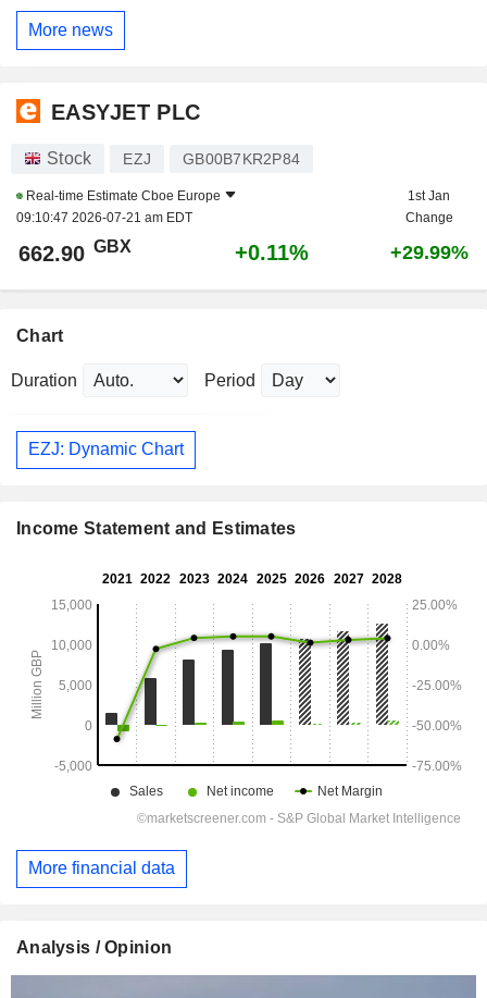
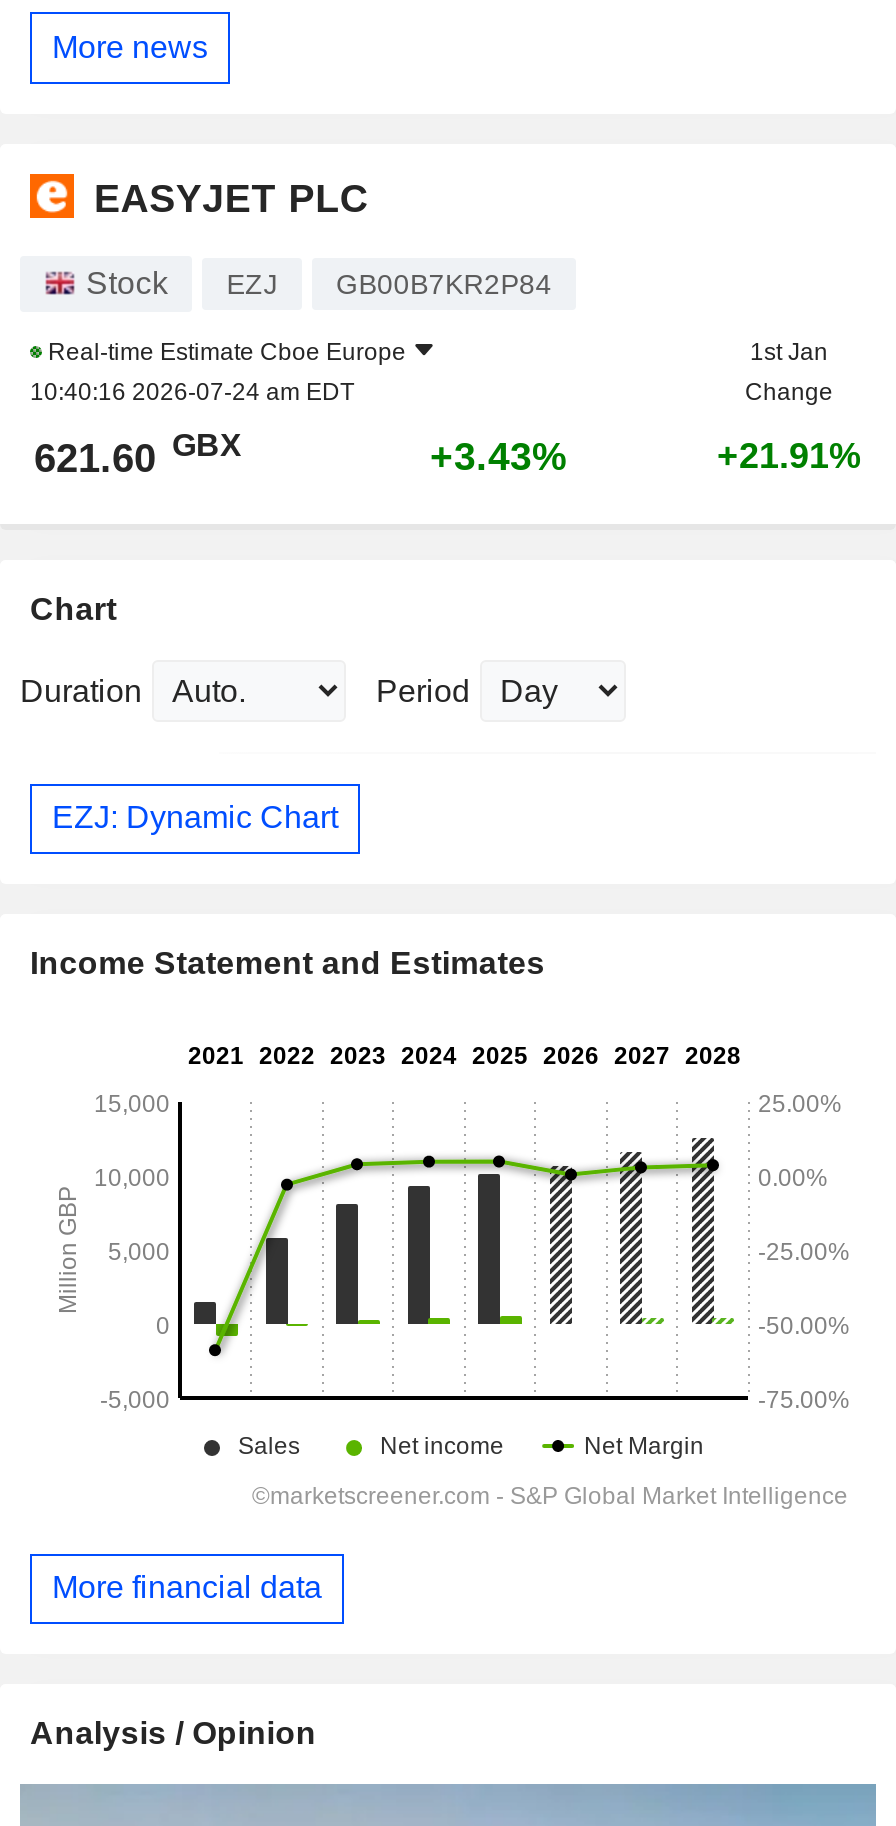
[16,210,192,225] 09:10:47 2026-07-21 am EDT -> [30,377,354,405] 10:40:16 2026-07-24 am EDT
[18,237,132,265] 662.90 GBX -> [34,428,242,479] 621.60 GBX
[235,240,309,264] +0.11% -> [430,433,568,477] +3.43%
[390,241,468,263] +29.99% -> [717,435,861,475] +21.91%

